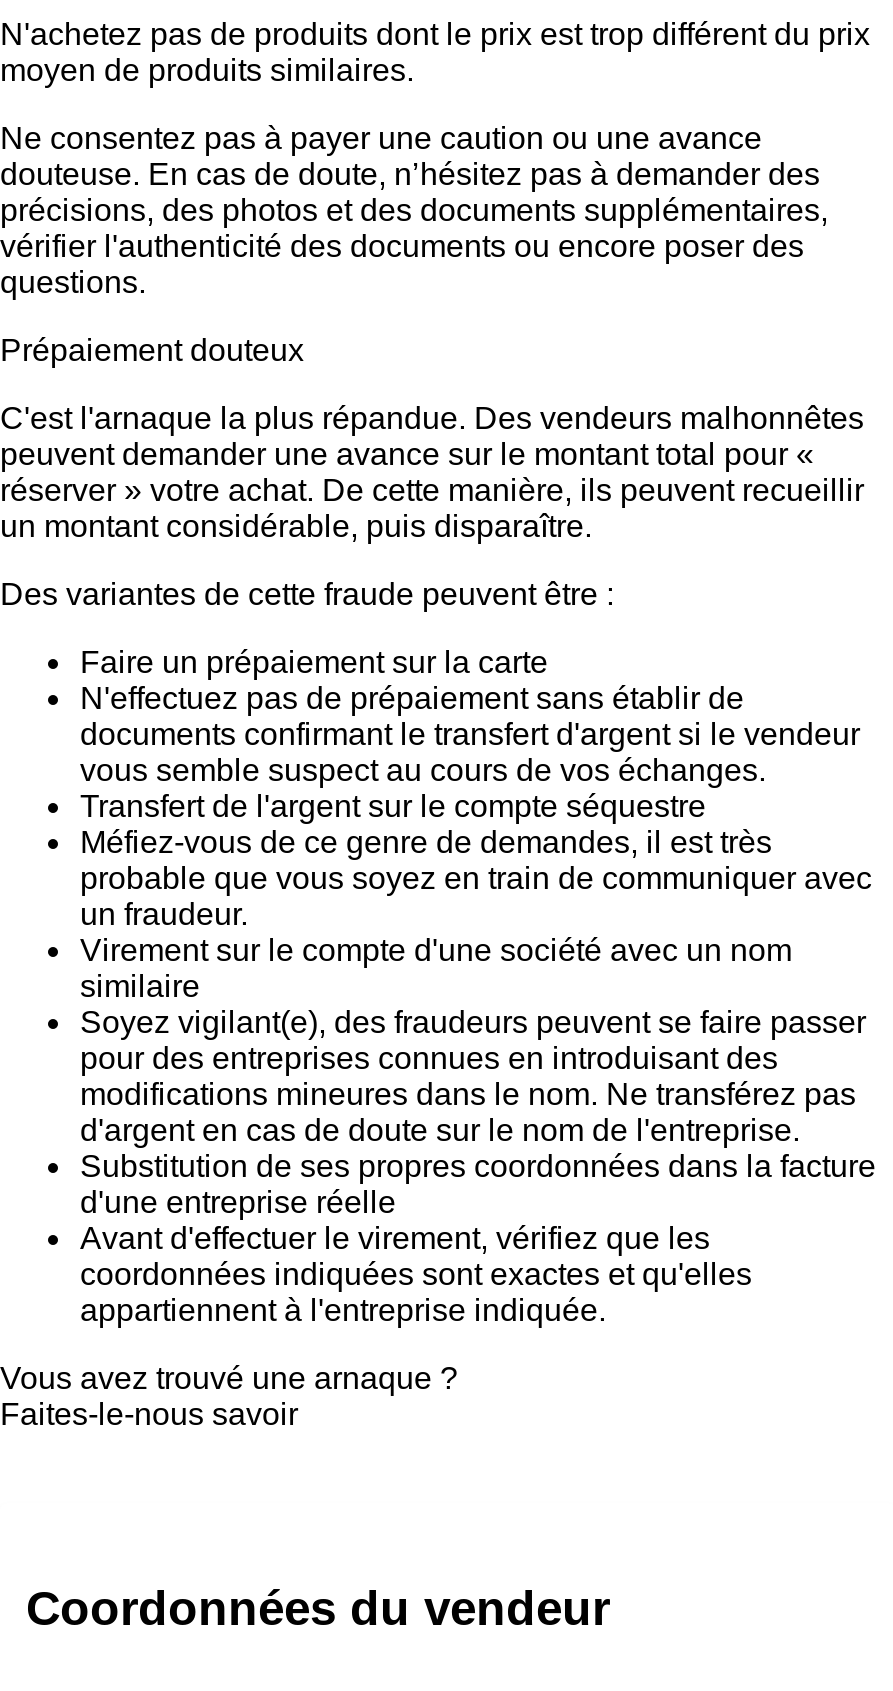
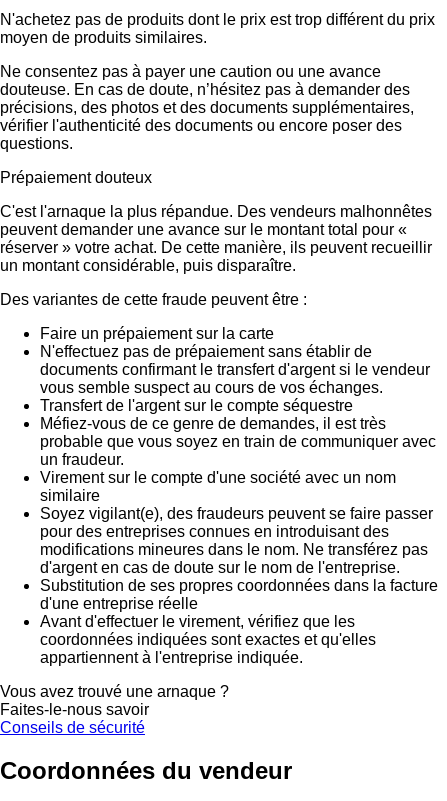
none -> [0,719,145,736] Conseils de sécurité

